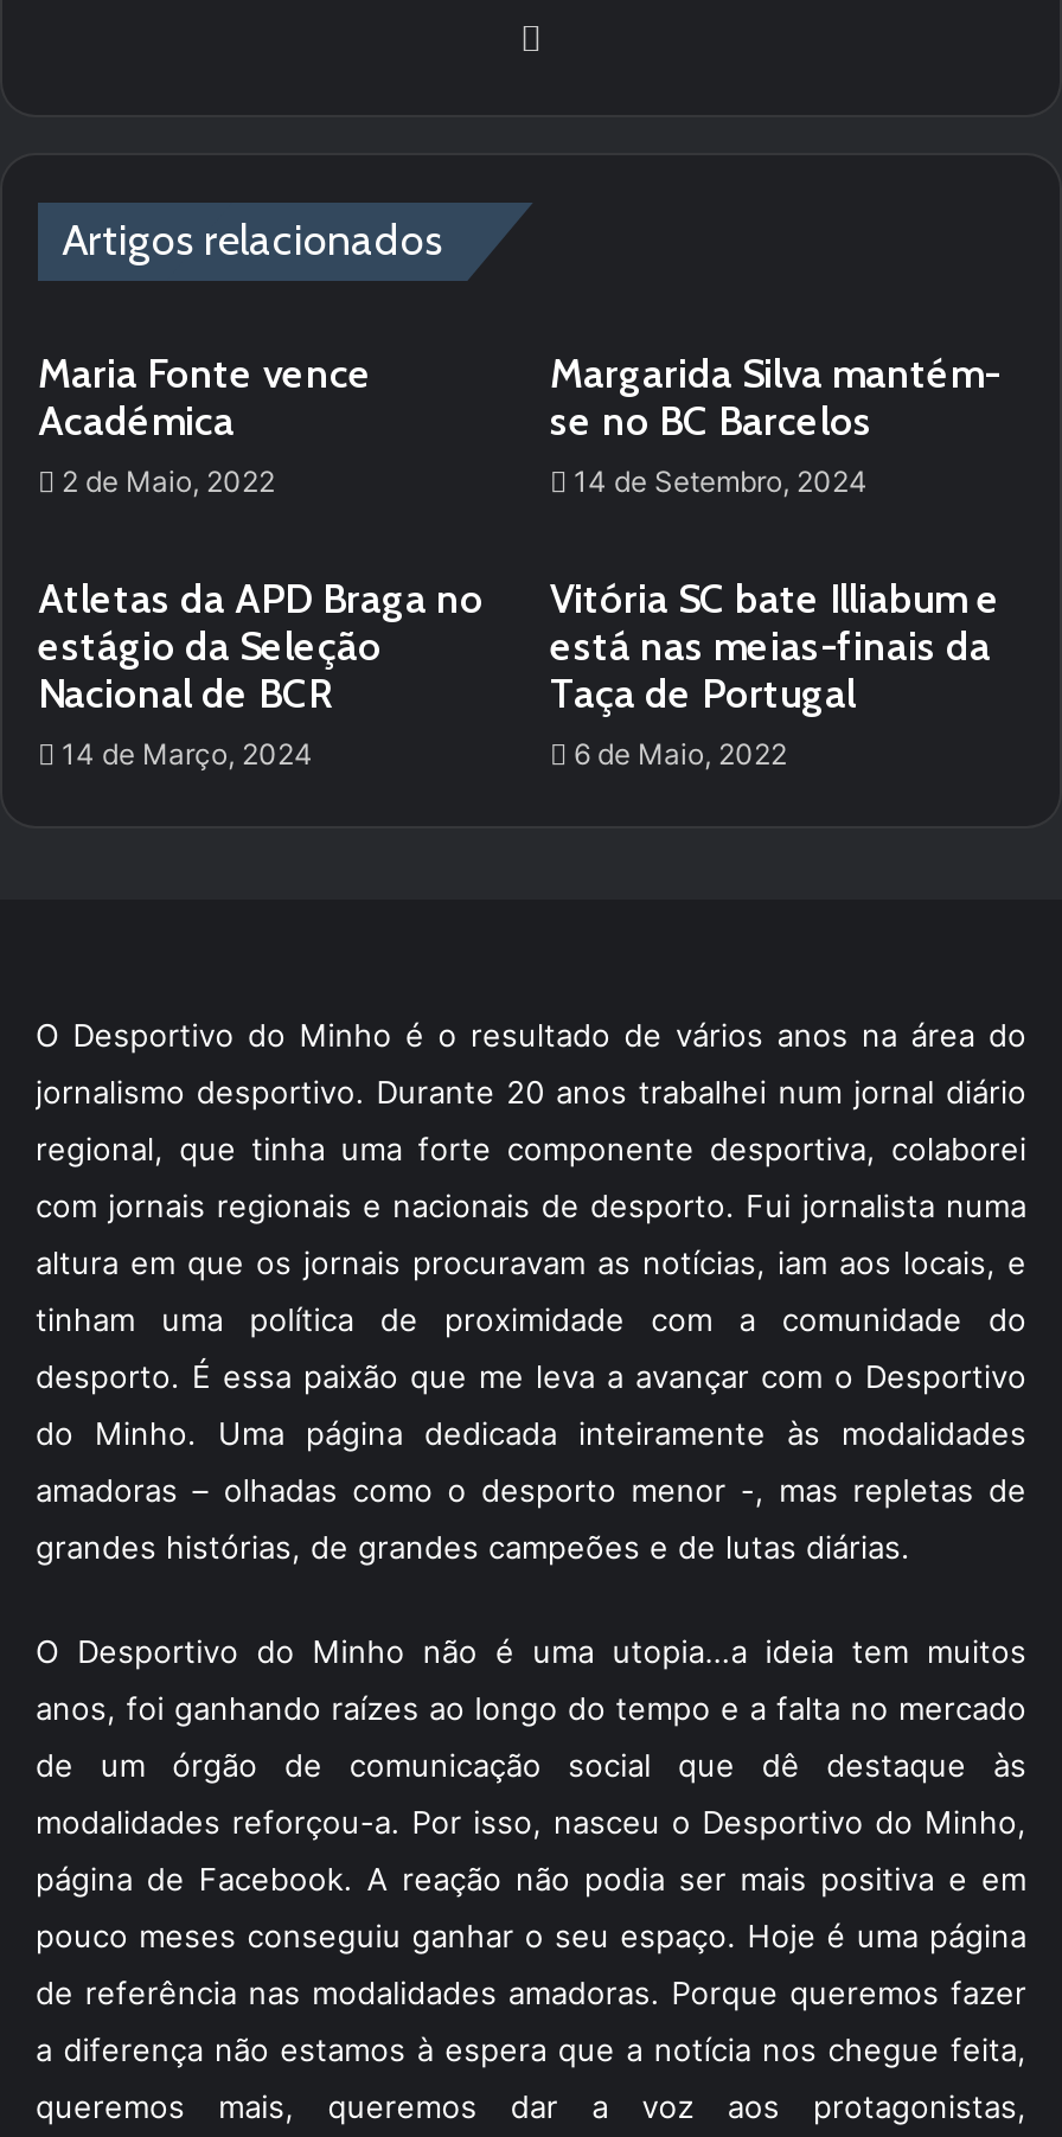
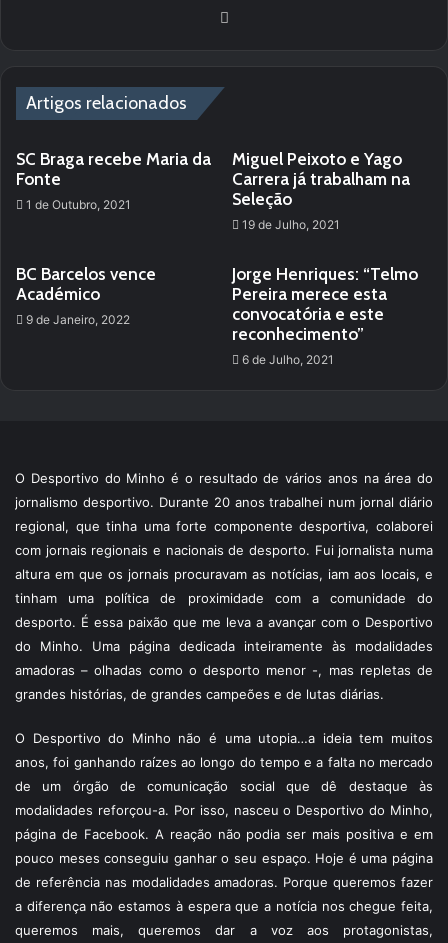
[38,350,372,499] Maria Fonte vence | Académica | 2 de Maio, 2022 -> [16,149,211,212] SC Braga recebe Maria da | Fonte | 1 de Outubro, 2021
[550,350,1000,499] Margarida Silva mantém- | se no BC Barcelos | 14 de Setembro, 2024 -> [232,149,410,232] Miguel Peixoto e Yago | Carrera já trabalham na | Seleção | 19 de Julho, 2021
[38,575,484,772] Atletas da APD Braga no | estágio da Seleção | Nacional de BCR | 14 de Março, 2024 -> [16,264,156,327] BC Barcelos vence | Académico | 9 de Janeiro, 2022
[550,575,1000,772] Vitória SC bate Illiabum e | está nas meias-finais da | Taça de Portugal | 6 de Maio, 2022 -> [232,264,418,367] Jorge Henriques: “Telmo | Pereira merece esta | convocatória e este | reconhecimento” | 6 de Julho, 2021

